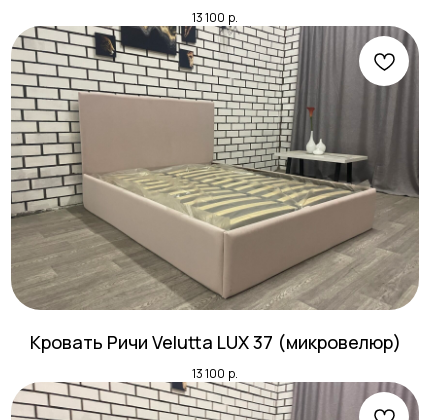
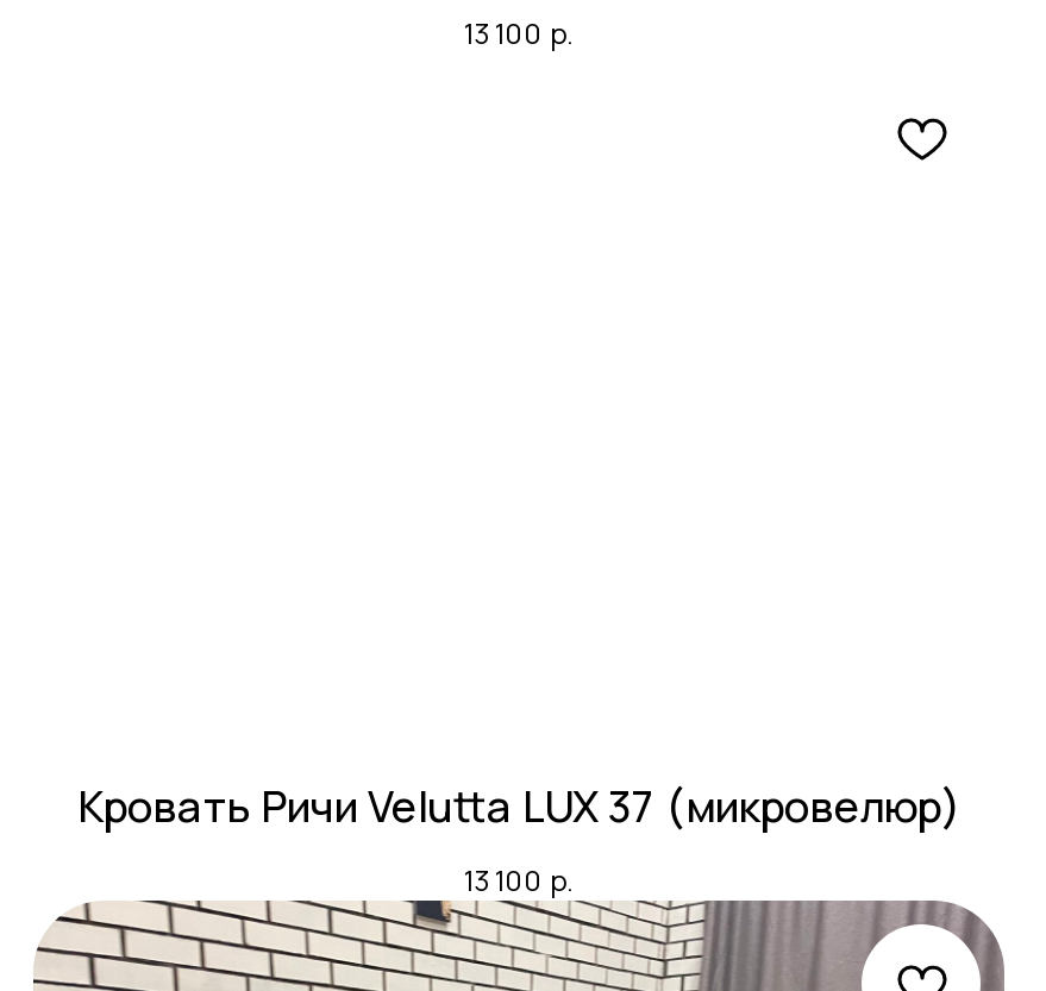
[10,25,420,311] [image] -> none

